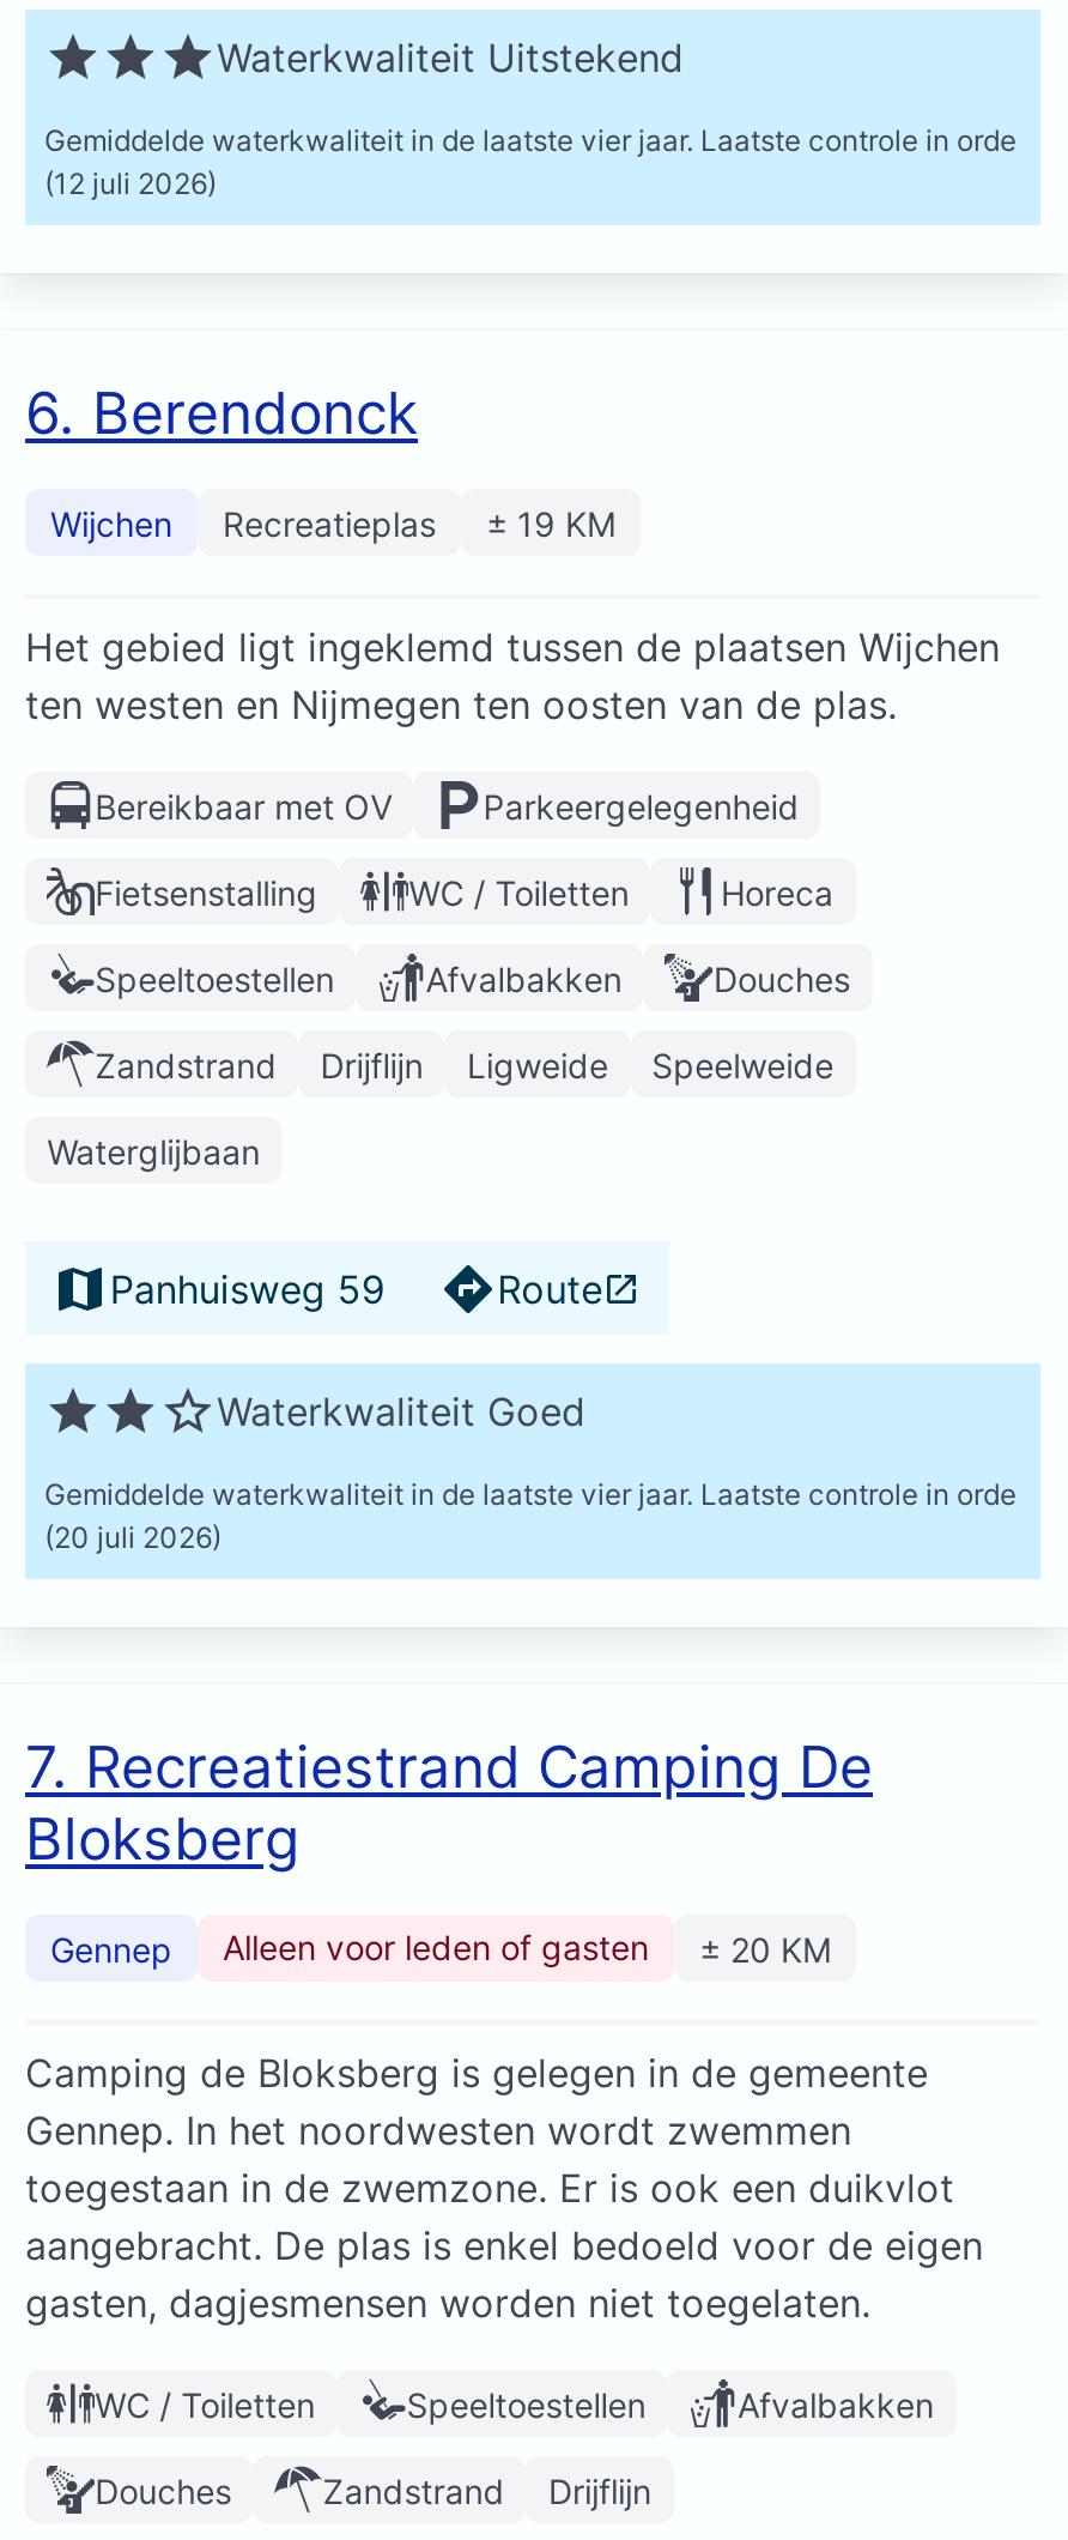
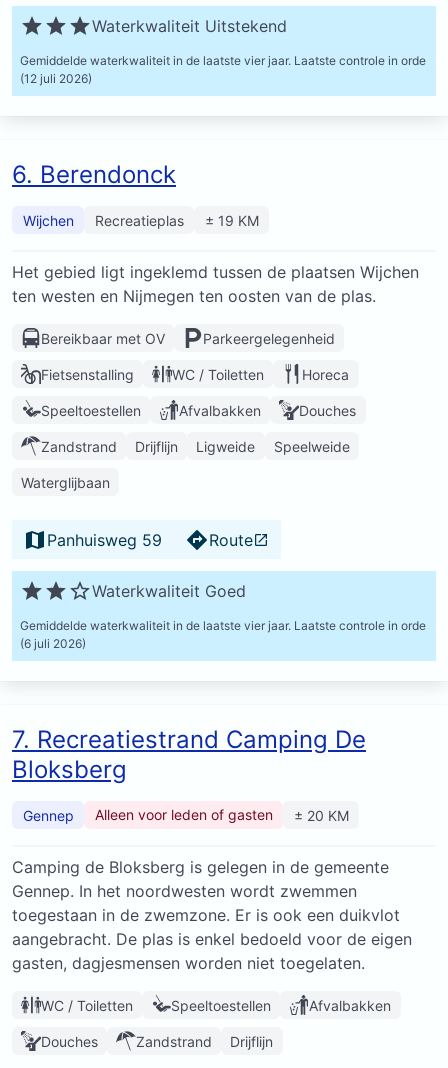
[44,1519,222,1555] (20 juli 2026) -> [20,636,86,651] (6 juli 2026)

